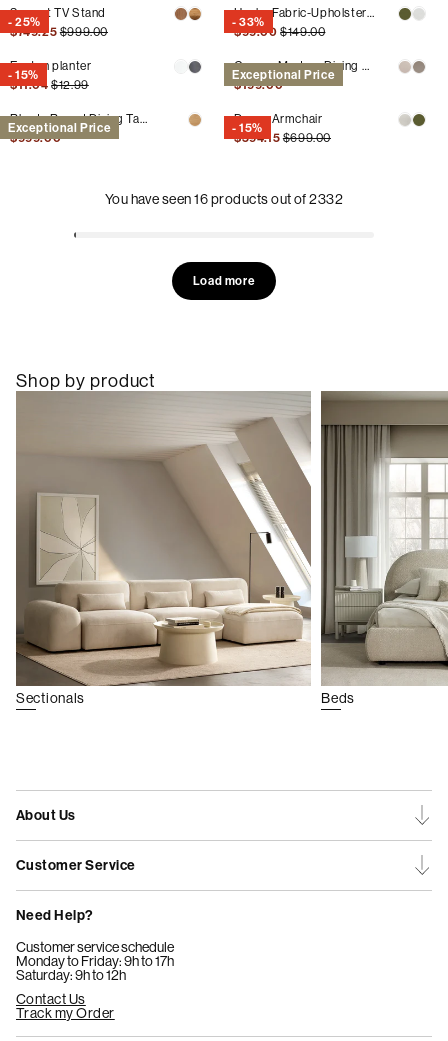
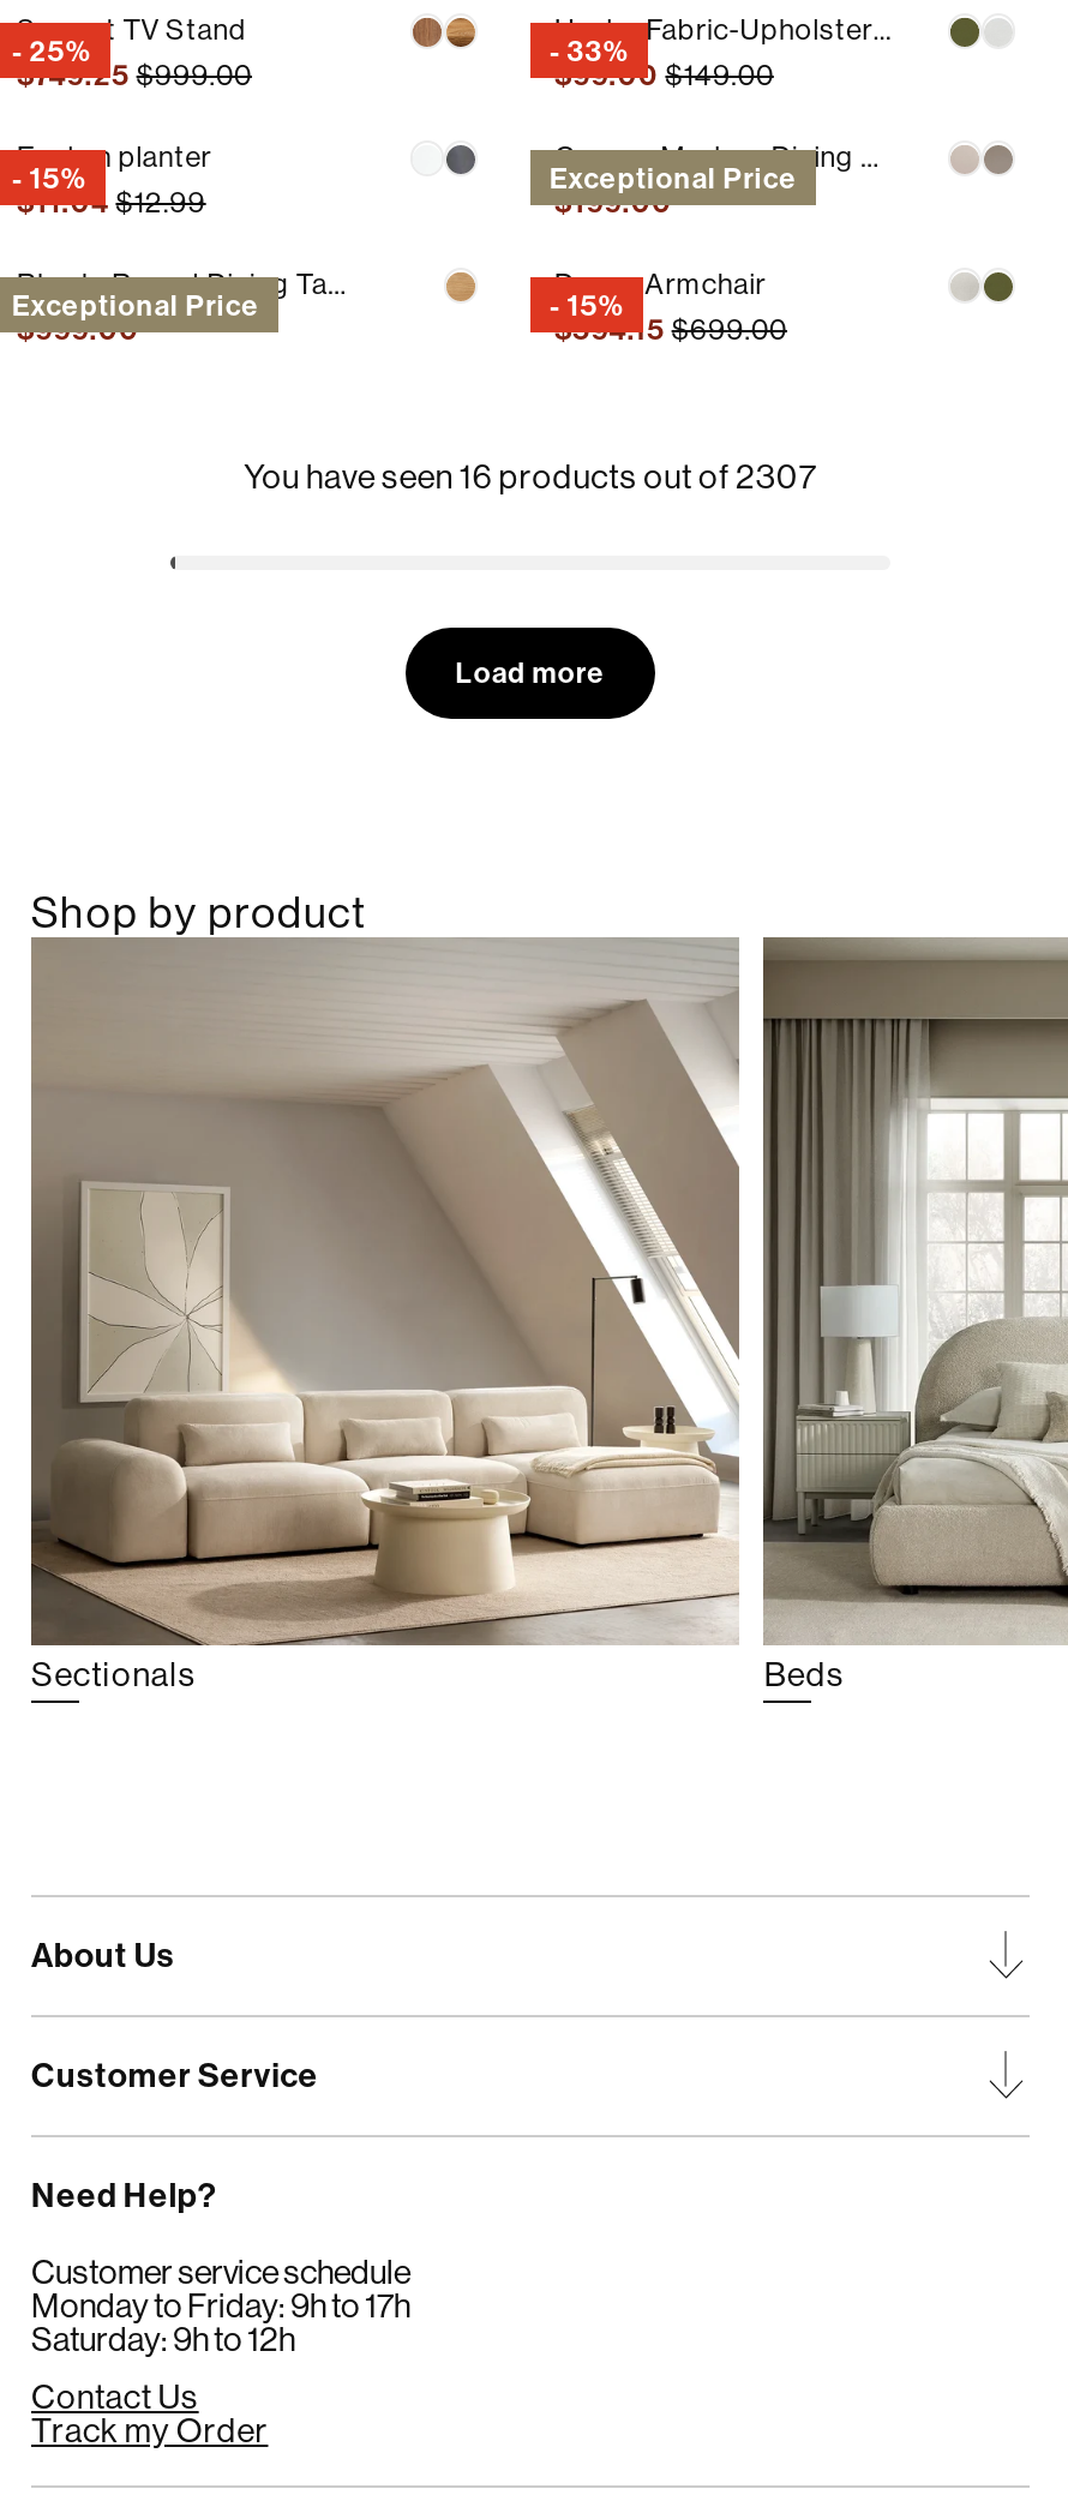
[105,190,343,208] You have seen 16 products out of 2332 -> [244,454,817,498] You have seen 16 products out of 2307

